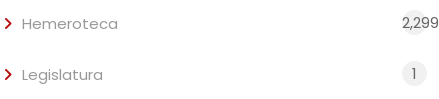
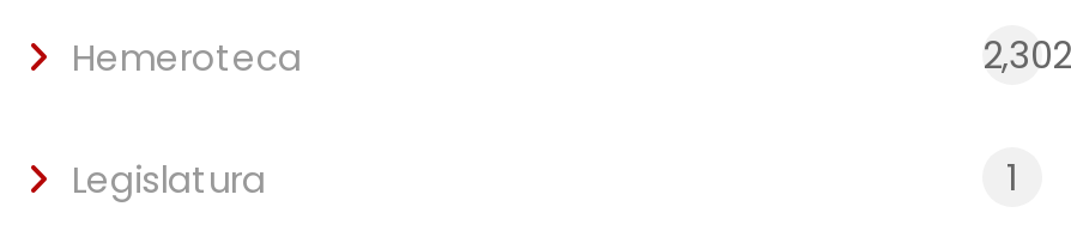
[402,12,439,33] 2,299 -> [982,30,1071,80] 2,302

